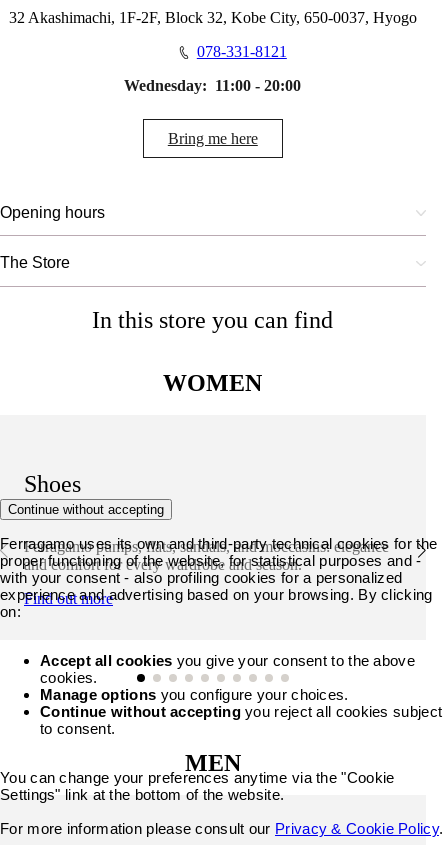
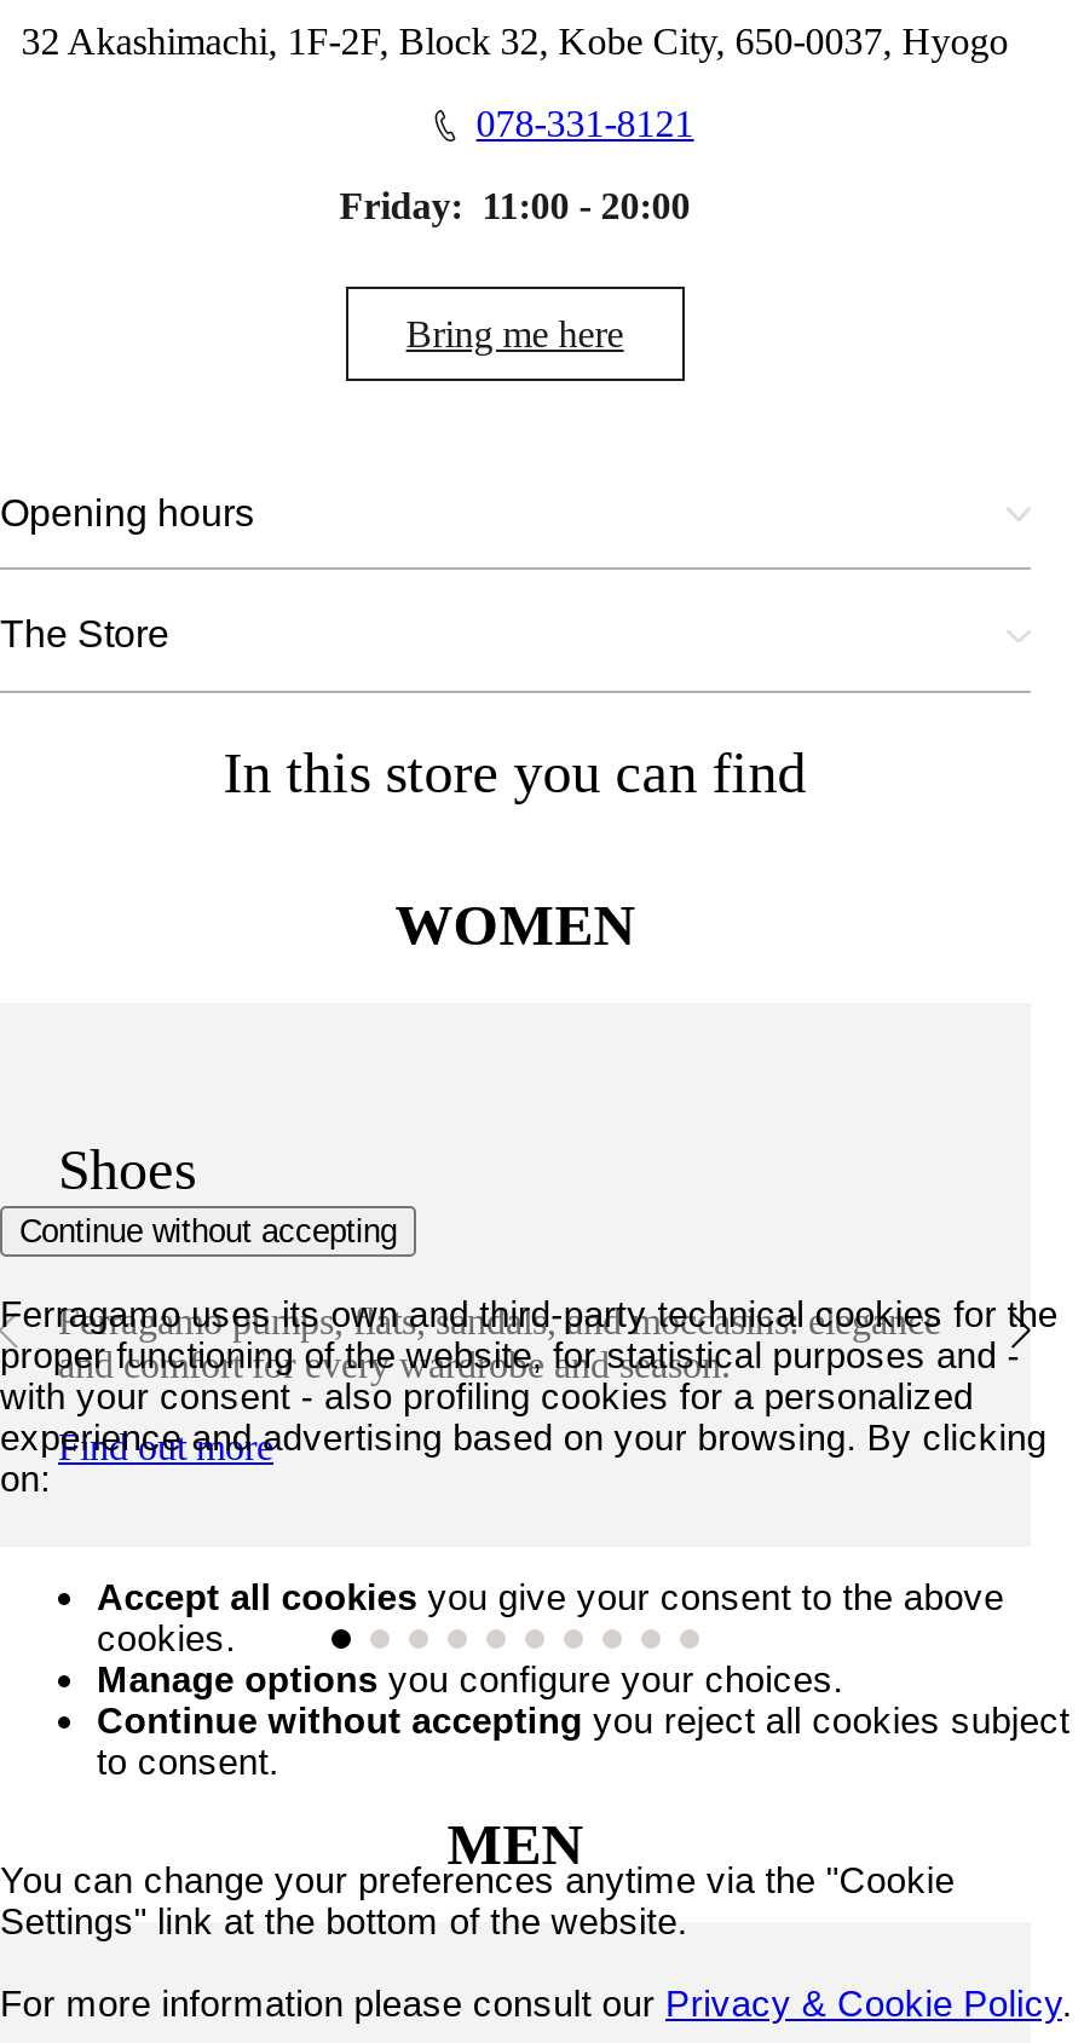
[124,77,301,94] Wednesday: 11:00 - 20:00 -> [339,186,690,227] Friday: 11:00 - 20:00

